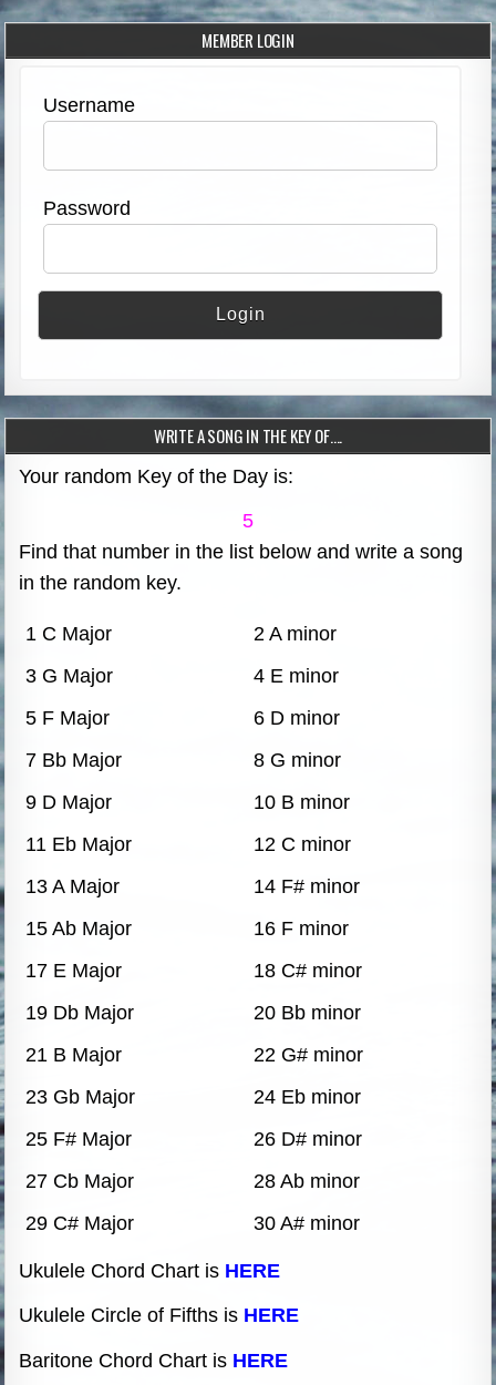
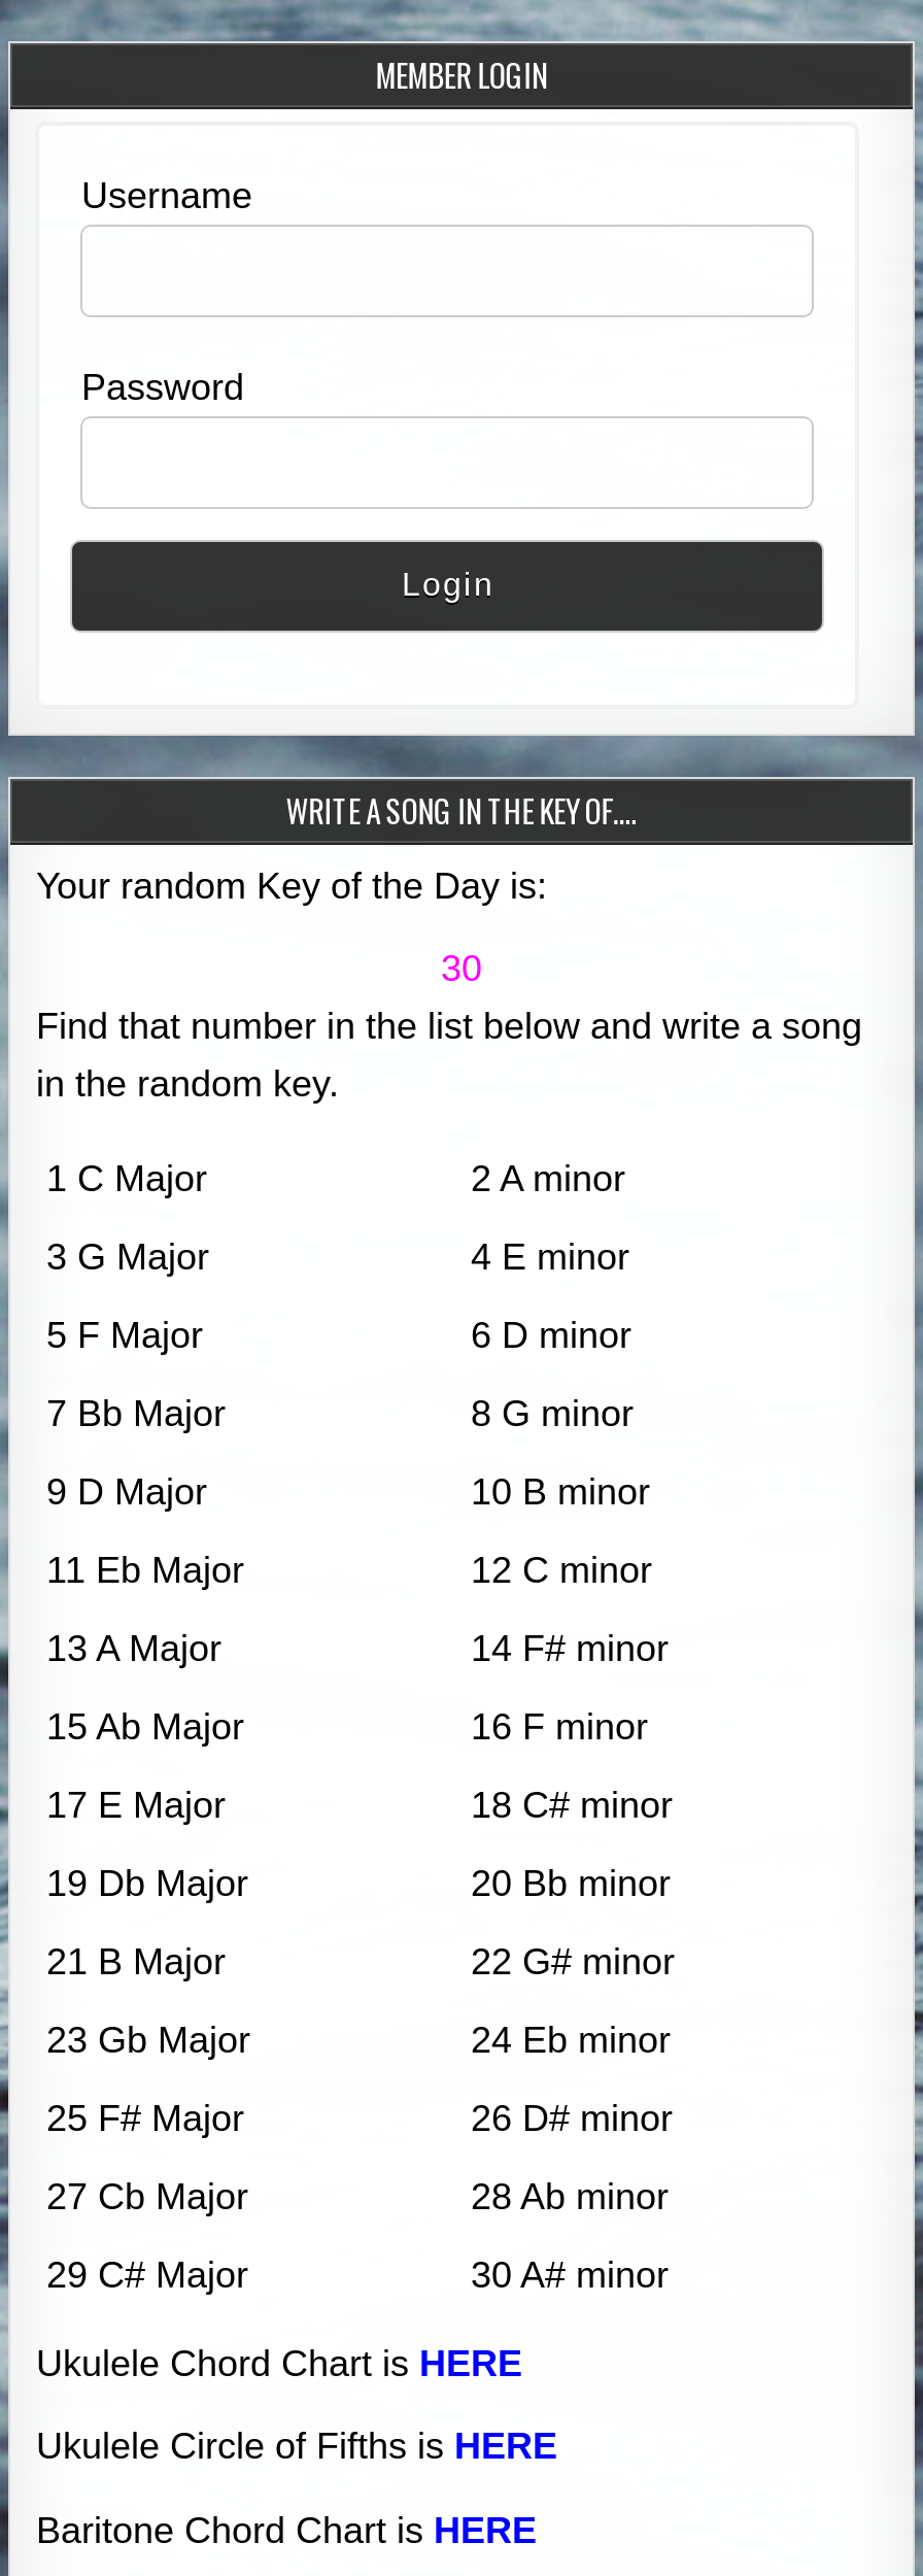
[242,510,254,532] 5 -> [441,948,482,989] 30

